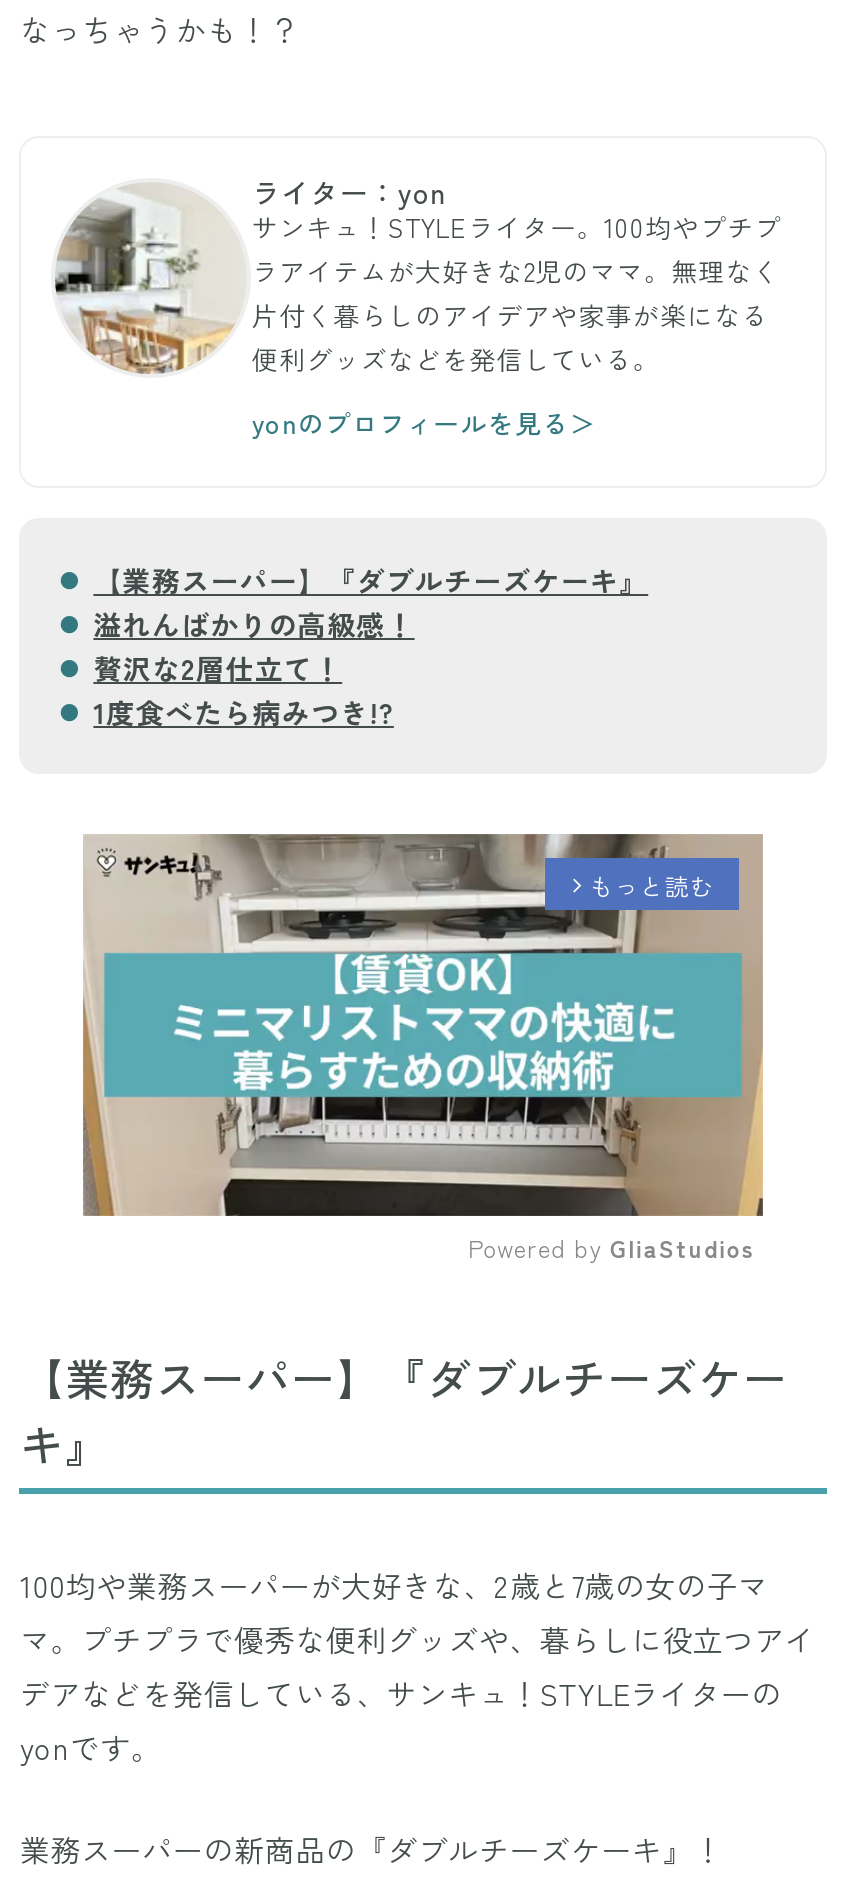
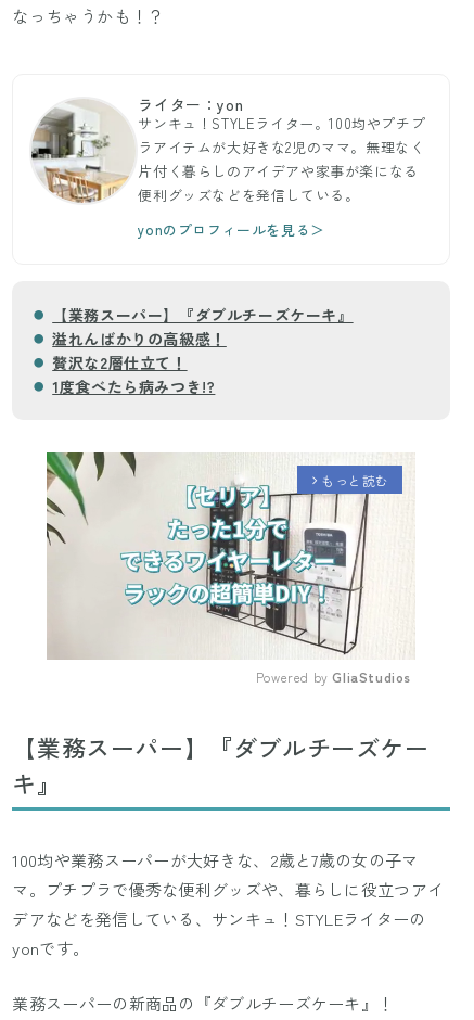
[83,832,765,1218] [image] -> [46,451,415,660] [image]

